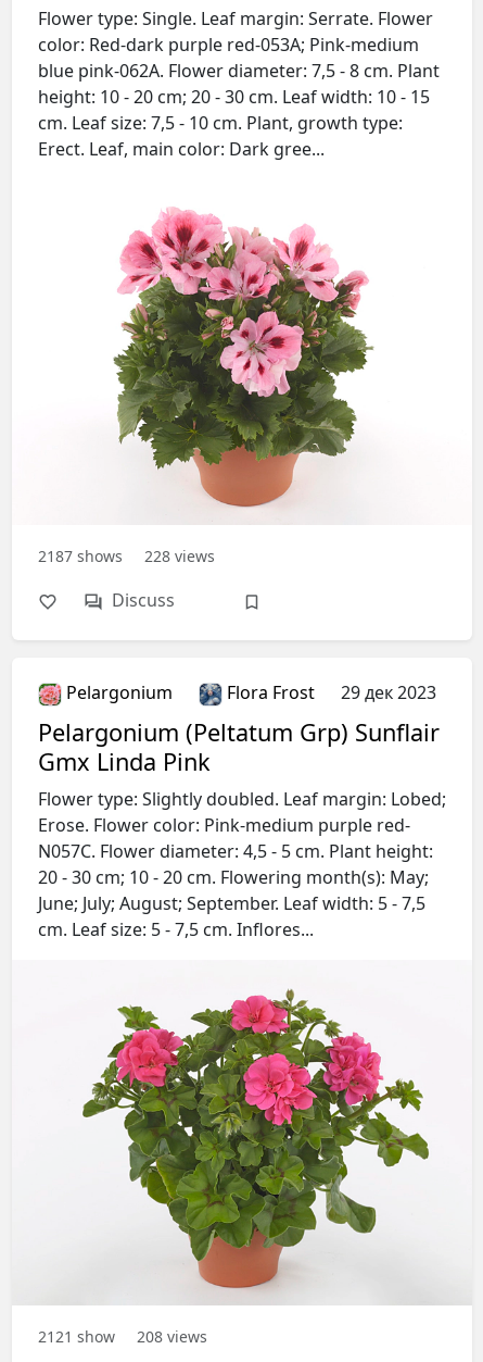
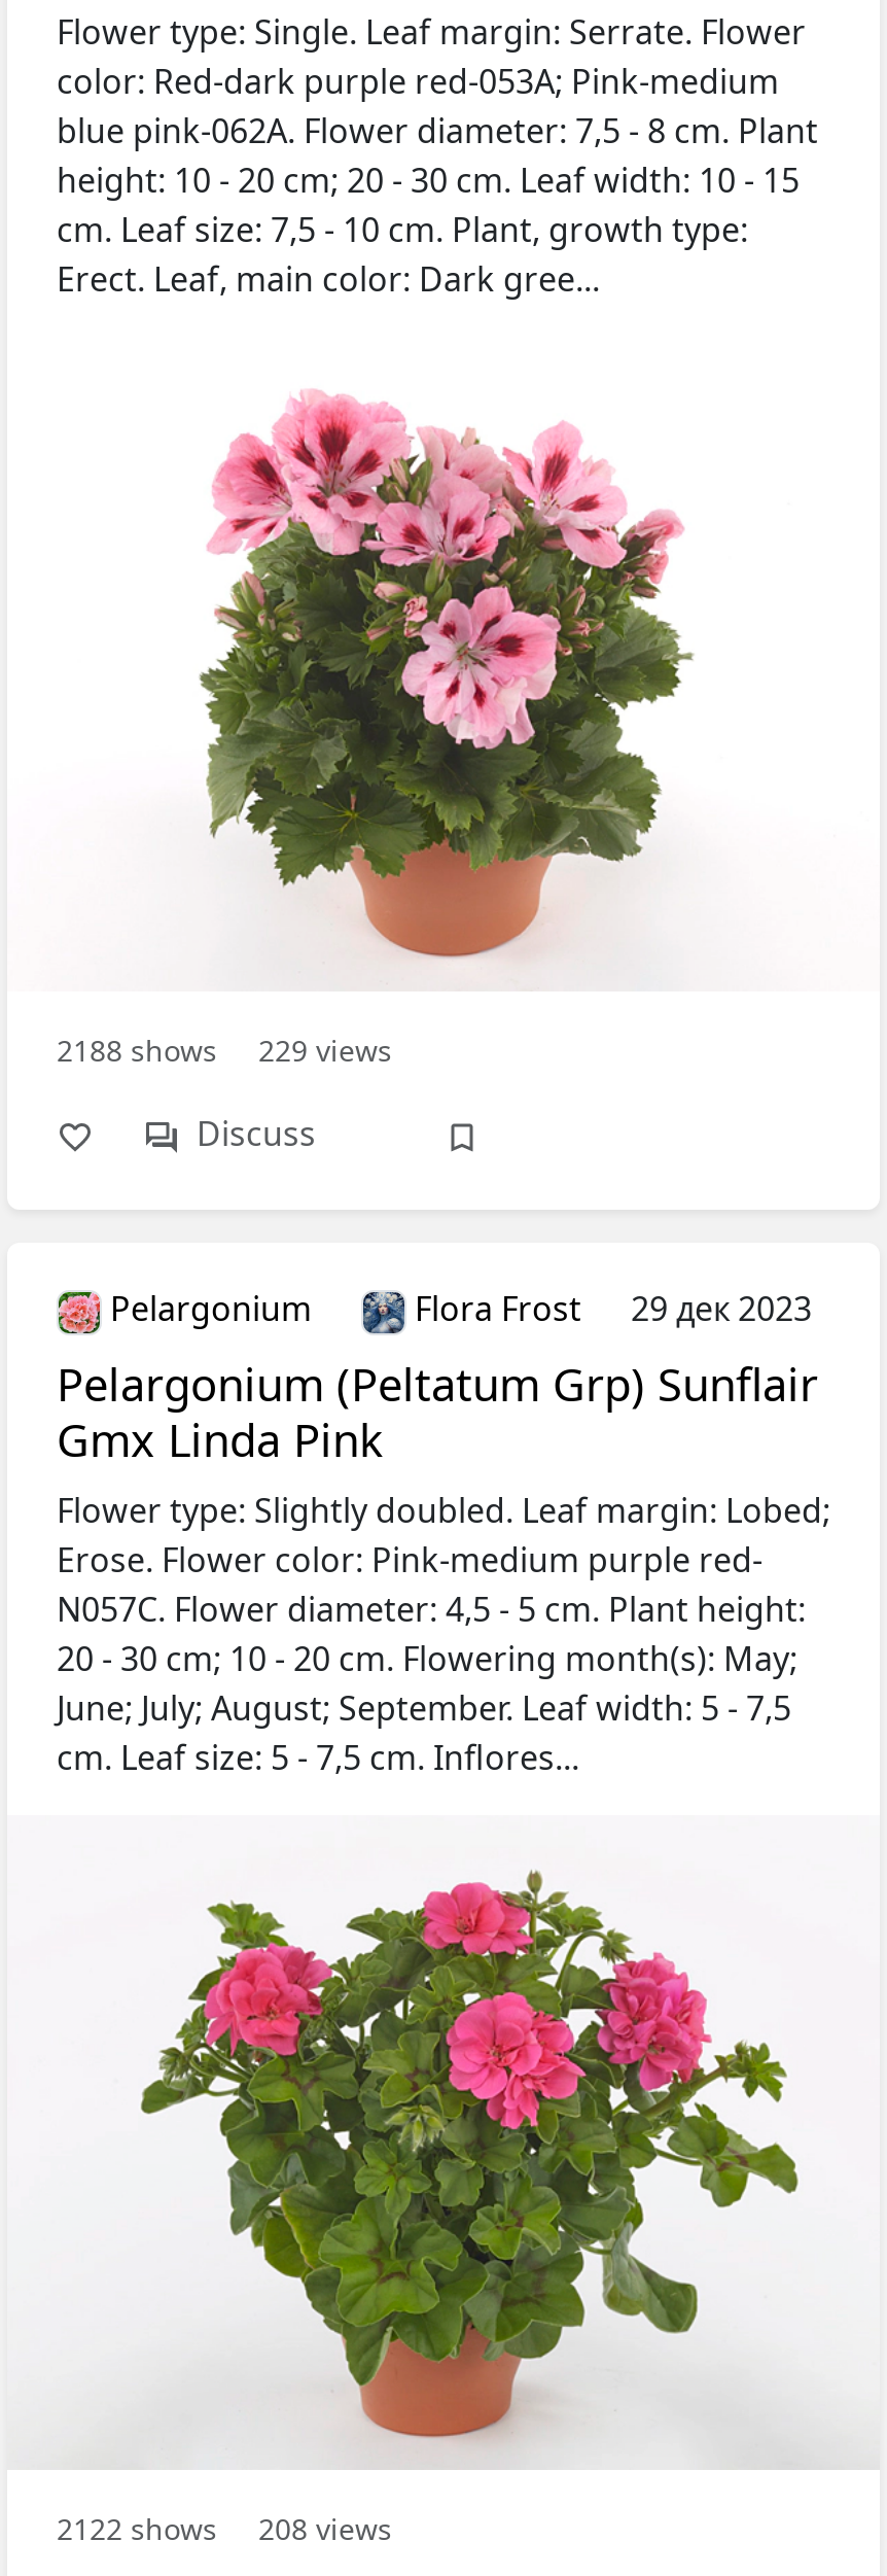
[38,546,123,566] 2187 shows -> [57,1031,217,1070] 2188 shows
[144,546,215,566] 228 views -> [258,1031,392,1070] 229 views
[38,1326,207,1347] 2121 show 208 views -> [57,2509,392,2548] 2122 shows 208 views

